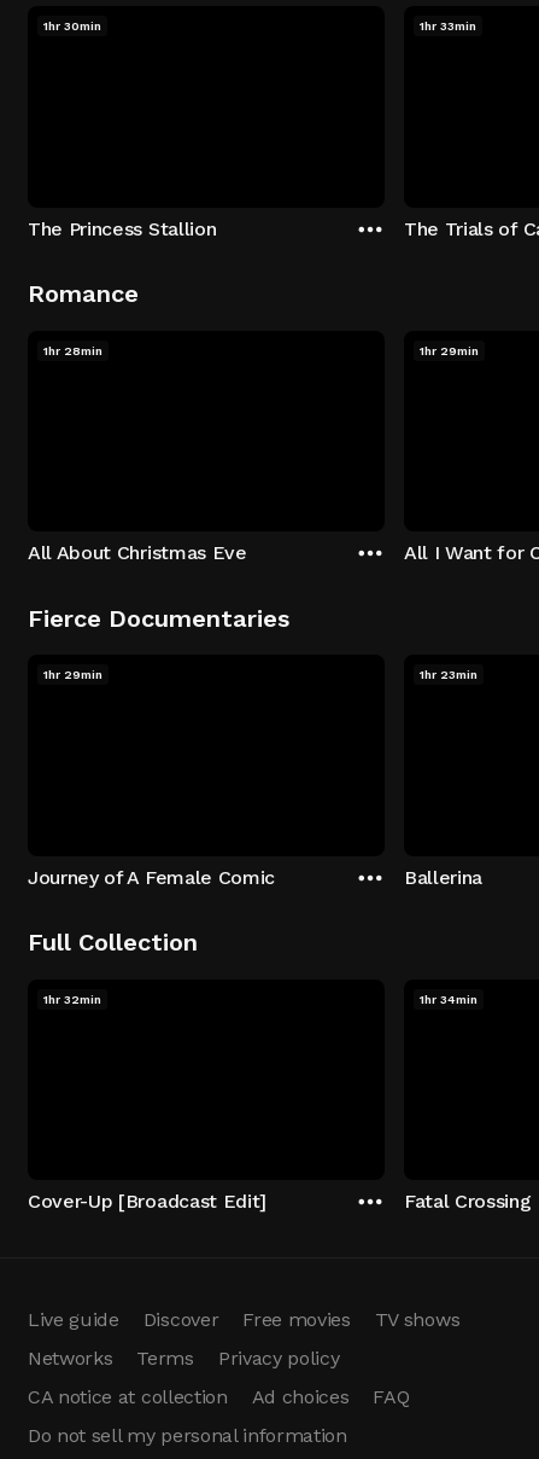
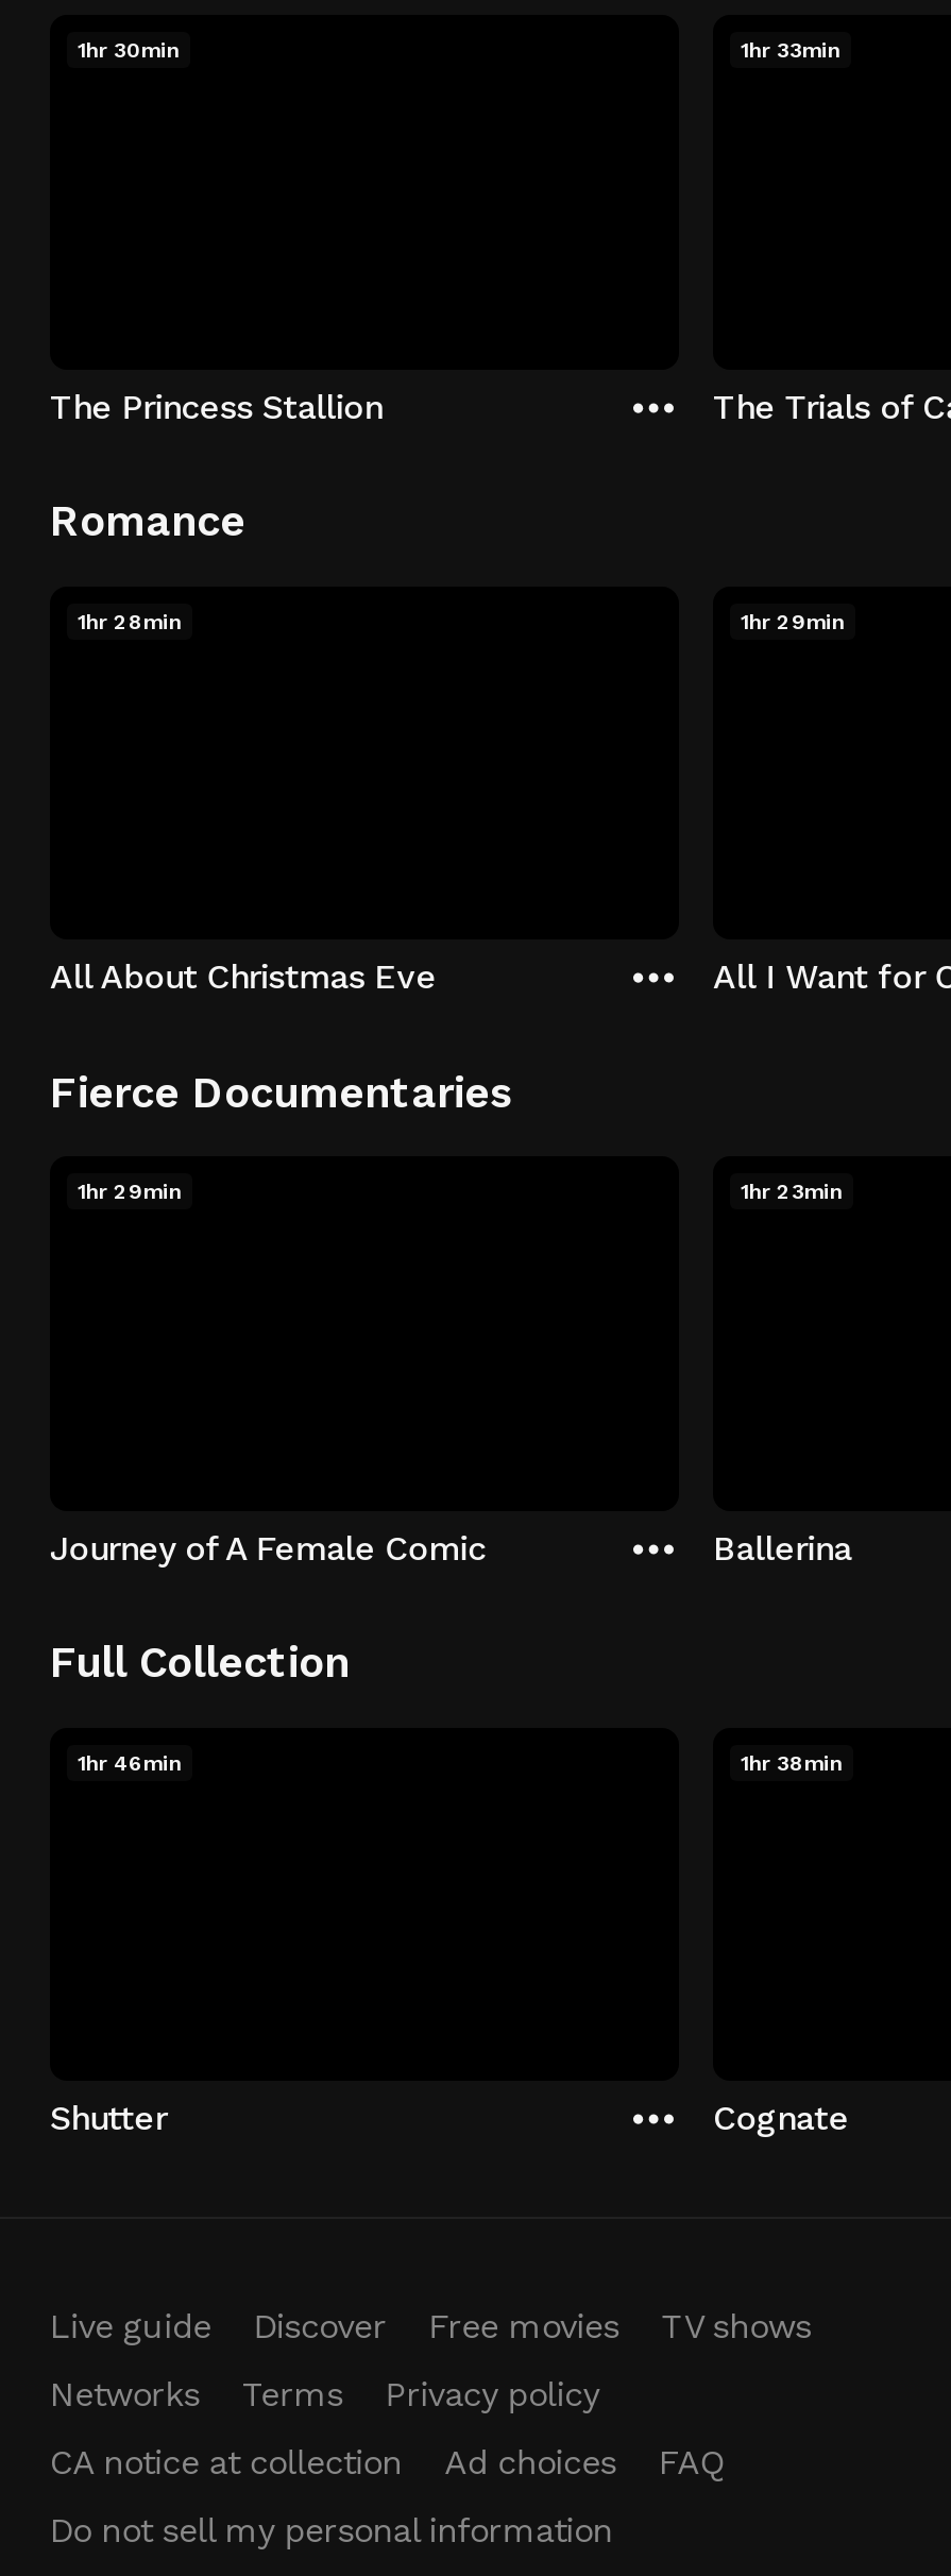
[43,992,101,1005] 1hr 32min -> [78,1750,182,1774] 1hr 46min
[420,992,478,1005] 1hr 34min -> [741,1750,843,1774] 1hr 38min
[28,1190,266,1213] Cover-Up [Broadcast Edit] -> [50,2098,166,2138] Shutter
[404,1190,531,1213] Fatal Crossing -> [713,2098,849,2138] Cognate

